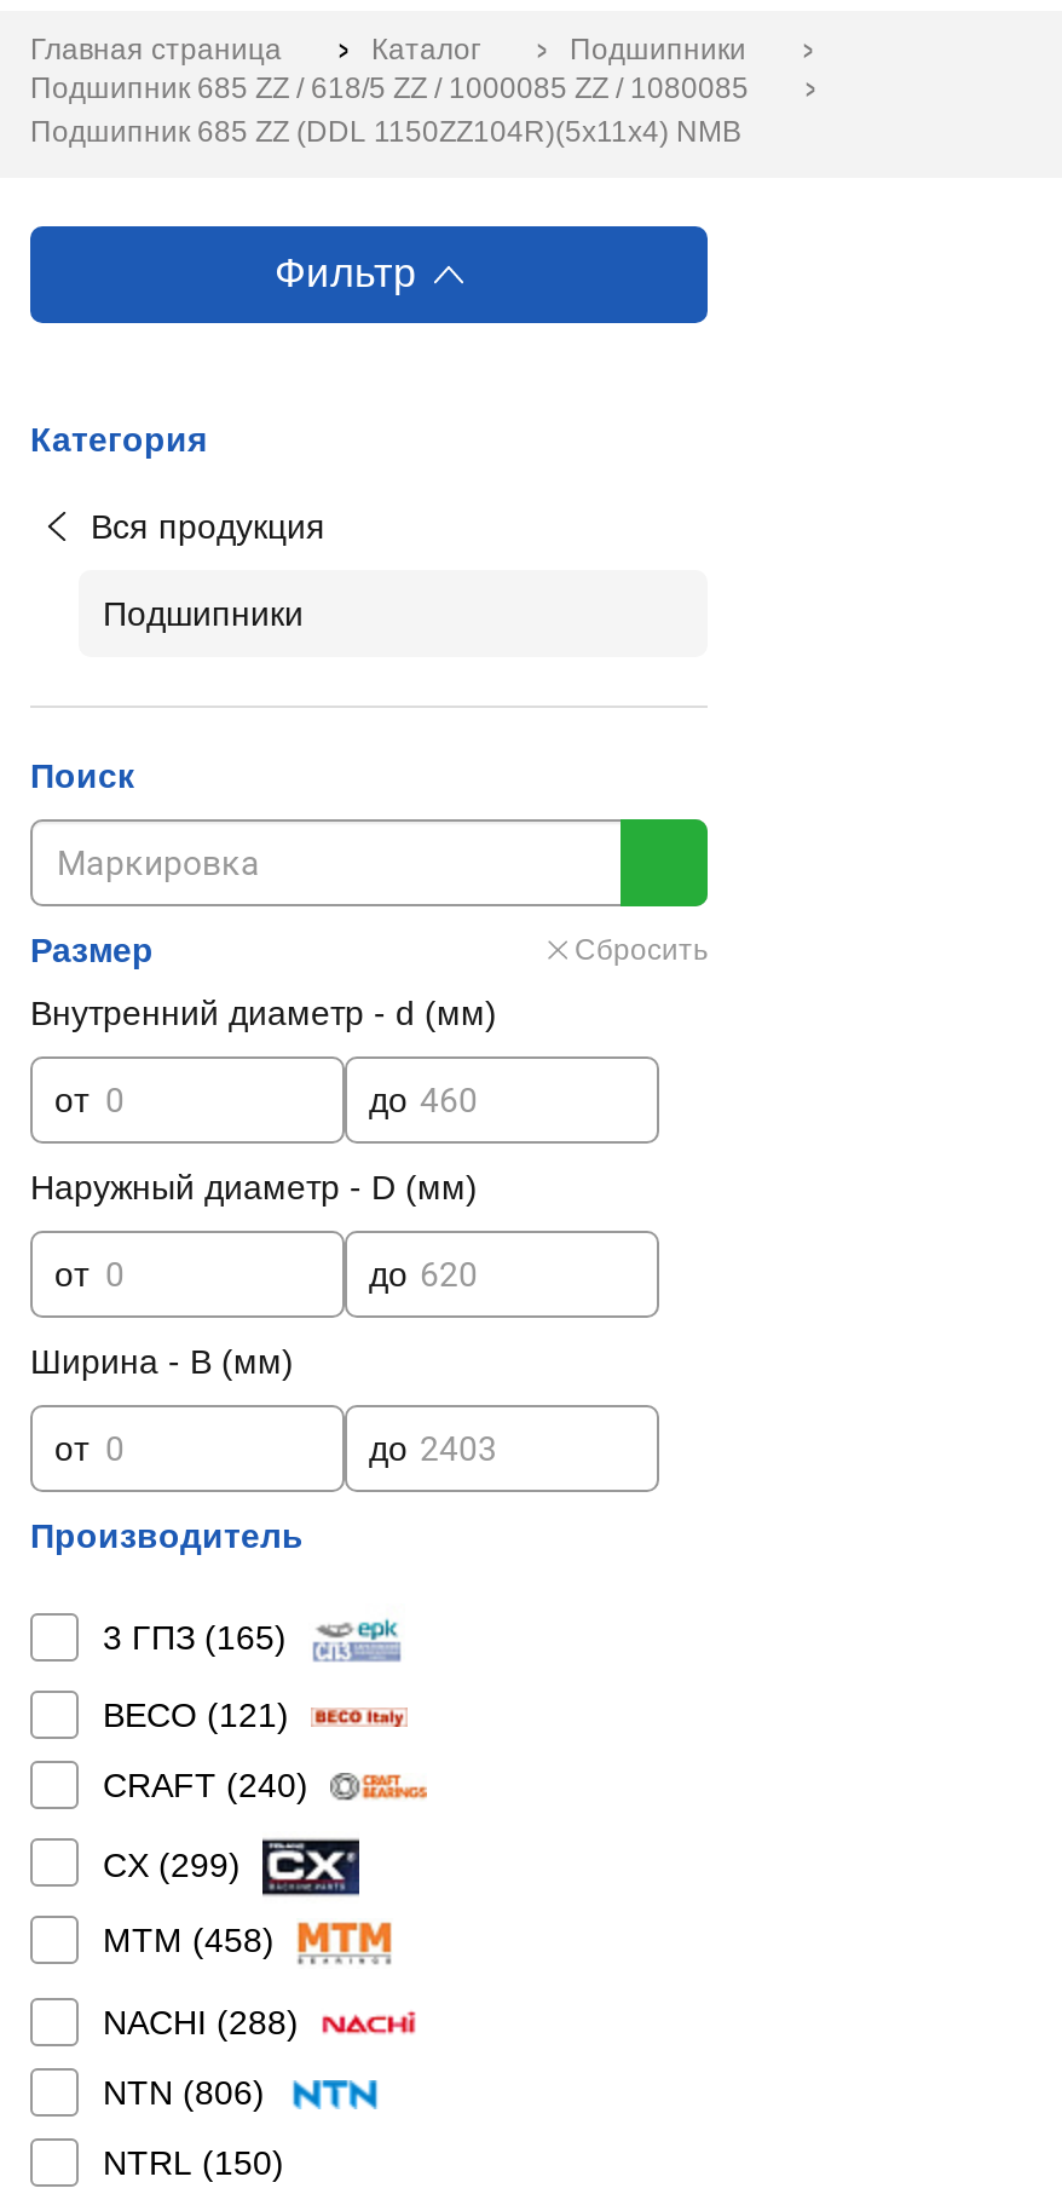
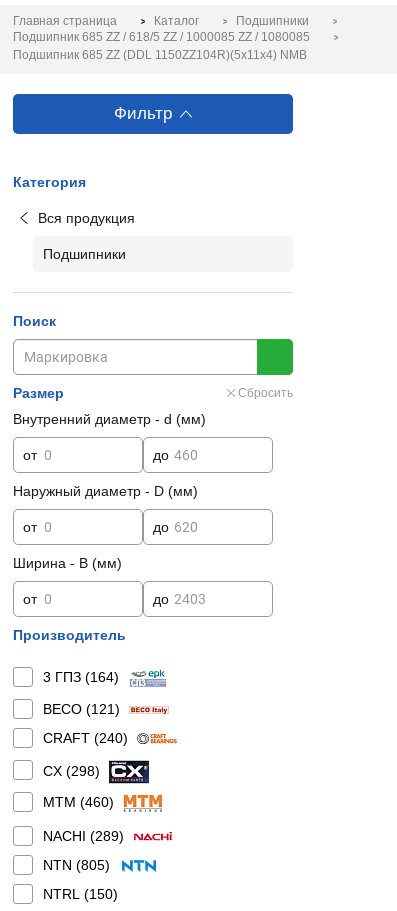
[103,1618,287,1657] 3 ГПЗ (165) -> [43,669,119,685] 3 ГПЗ (164)
[103,1845,241,1883] CX (299) -> [43,763,100,779] CX (298)
[103,1921,275,1959] MTM (458) -> [43,794,114,810] MTM (460)
[103,2003,299,2042] NACHI (288) -> [43,828,124,844] NACHI (289)
[103,2073,265,2112] NTN (806) -> [43,857,110,873] NTN (805)

